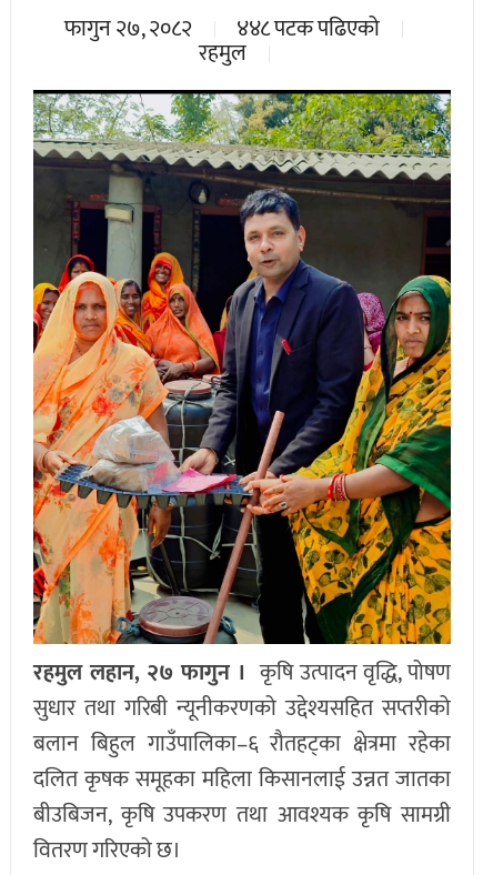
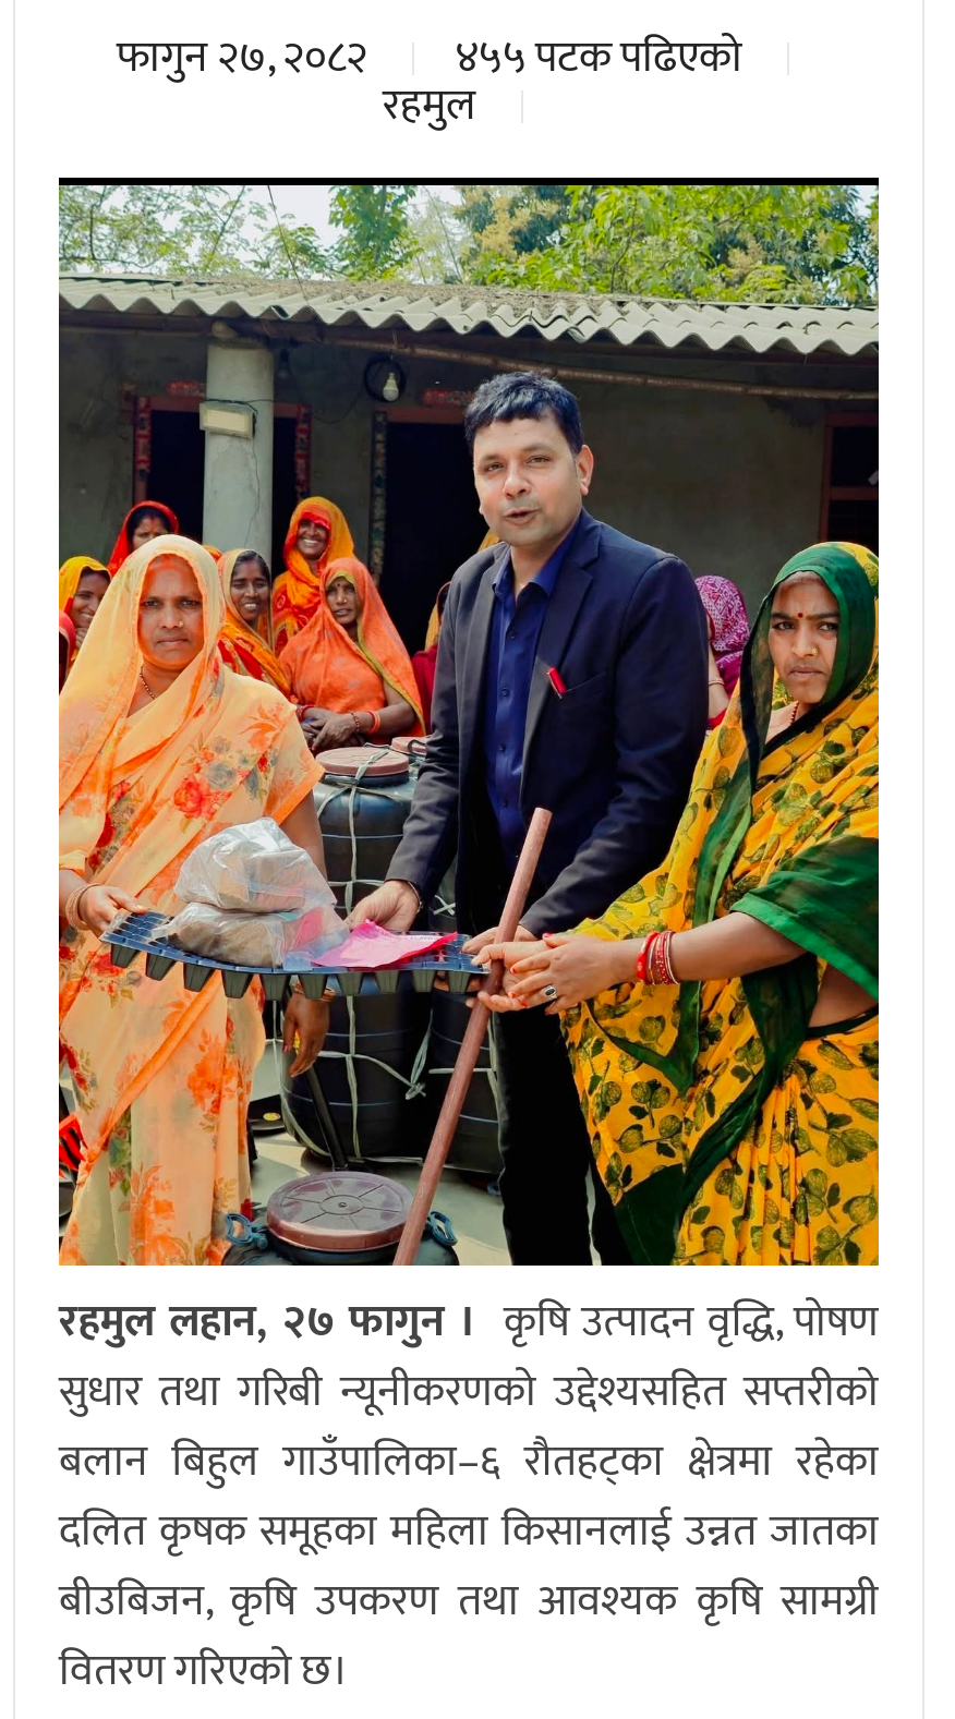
[64,9,380,47] फागुन २७, २०८२ ४४८ पटक पढिएको -> [117,20,742,94] फागुन २७, २०८२ ४५५ पटक पढिएको

